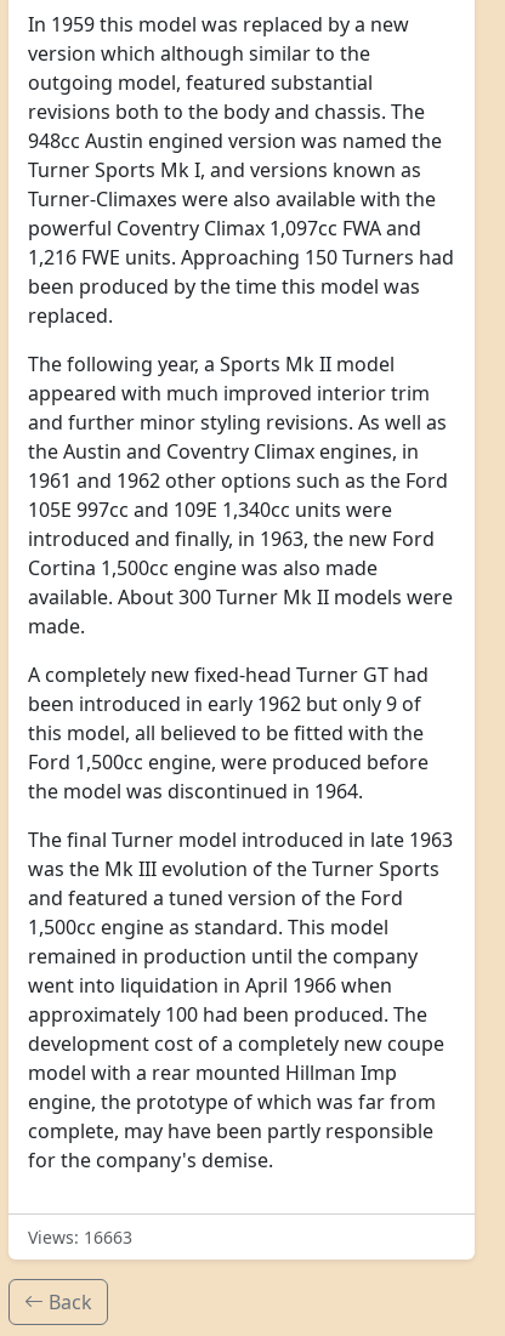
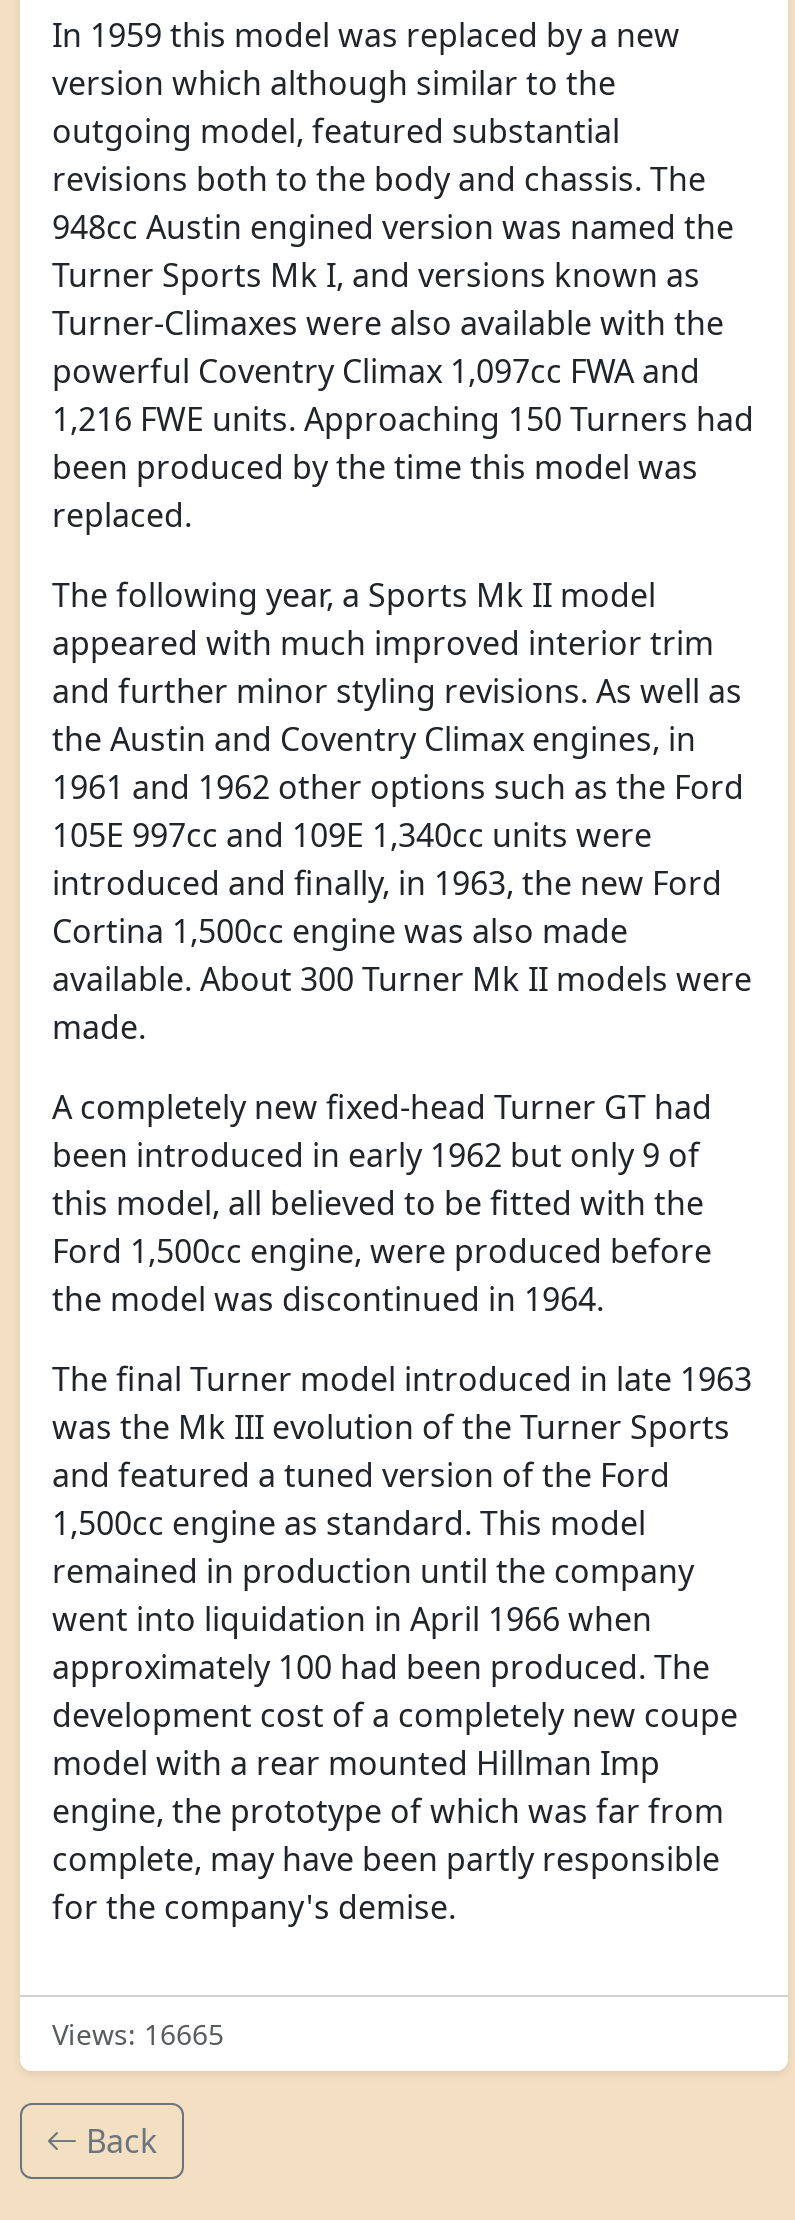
[28,1226,132,1249] Views: 16663 -> [52,2015,224,2053] Views: 16665

